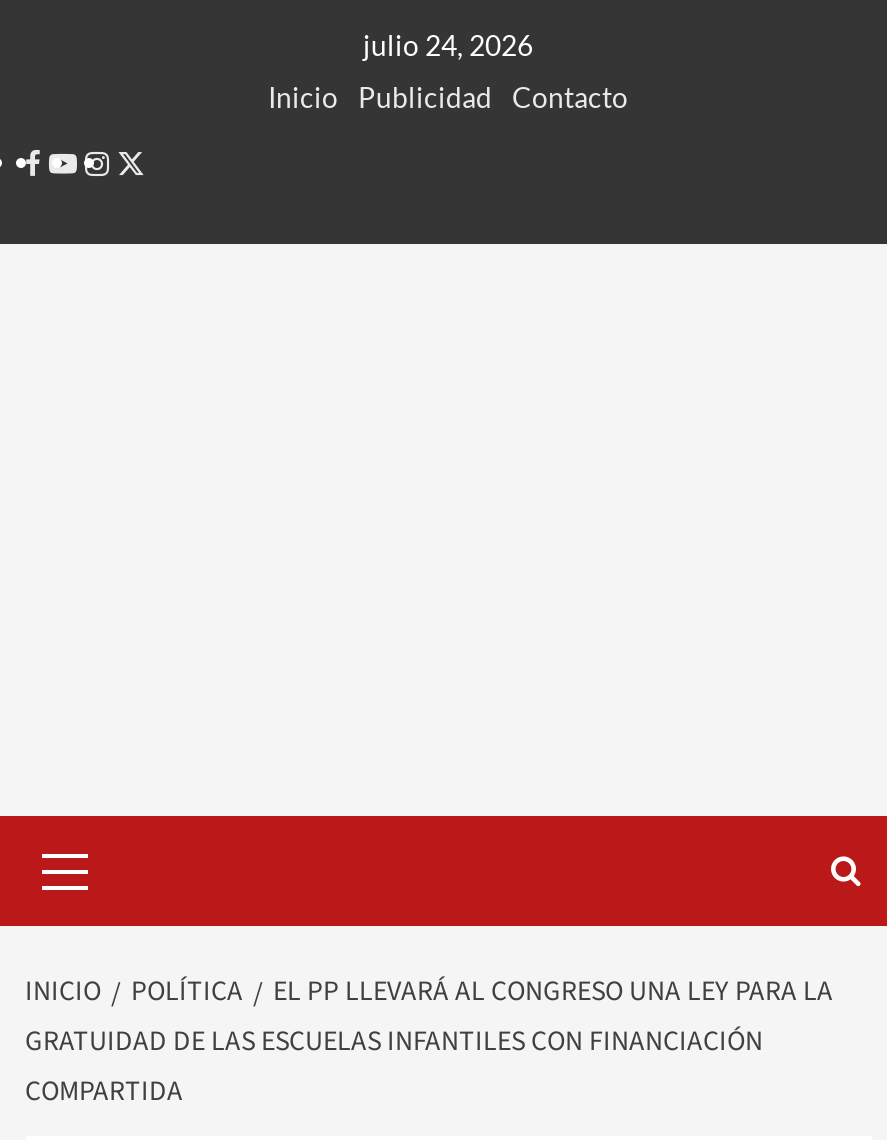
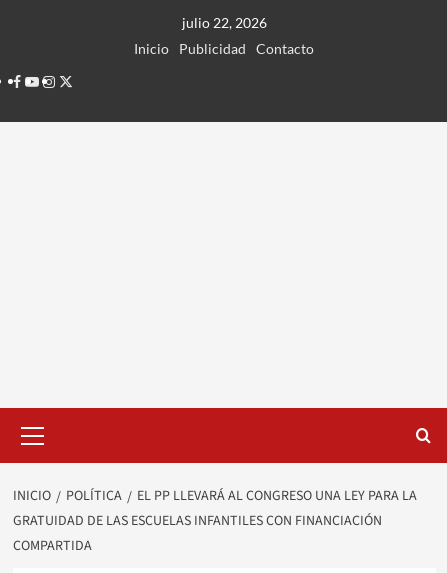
[363,28,533,62] julio 24, 2026 -> [181,14,266,31] julio 22, 2026

